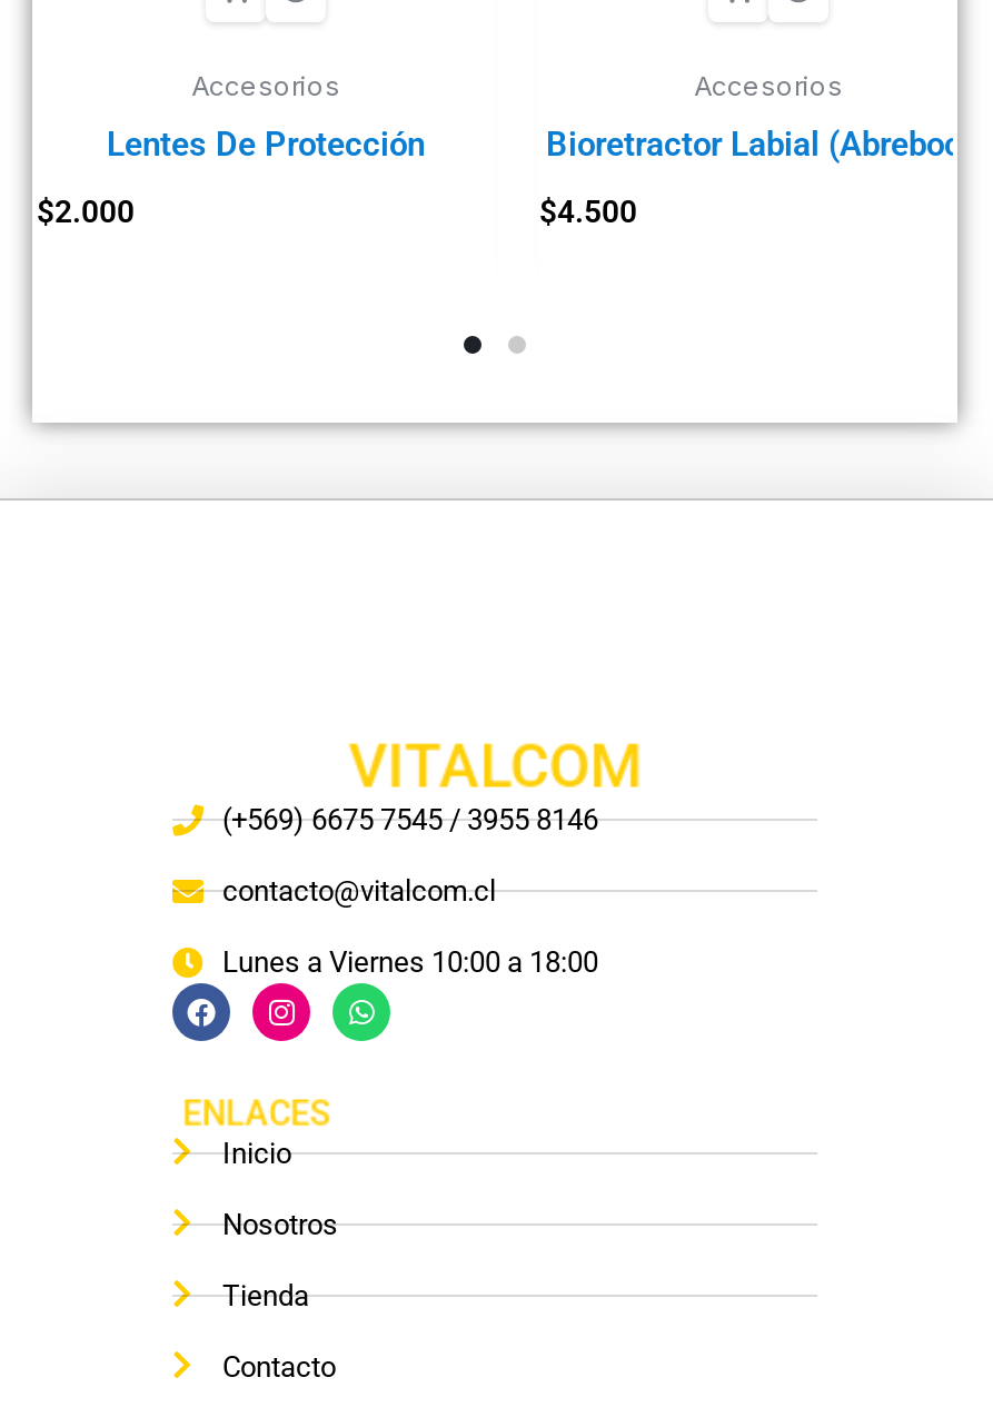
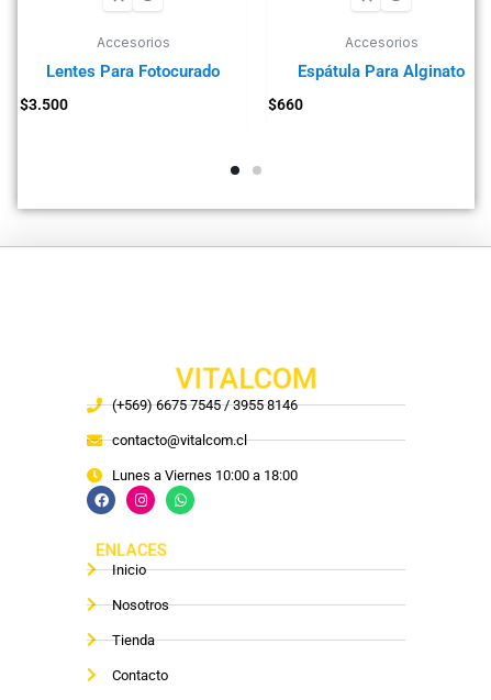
[107,125,425,165] Lentes De Protección -> [46,62,220,81] Lentes Para Fotocurado
[546,125,991,165] Bioretractor Labial (Abreboca) -> [298,62,465,81] Espátula Para Alginato
[37,194,135,229] $2.000 -> [20,96,68,113] $3.500
[539,194,637,229] $4.500 -> [268,96,303,113] $660

